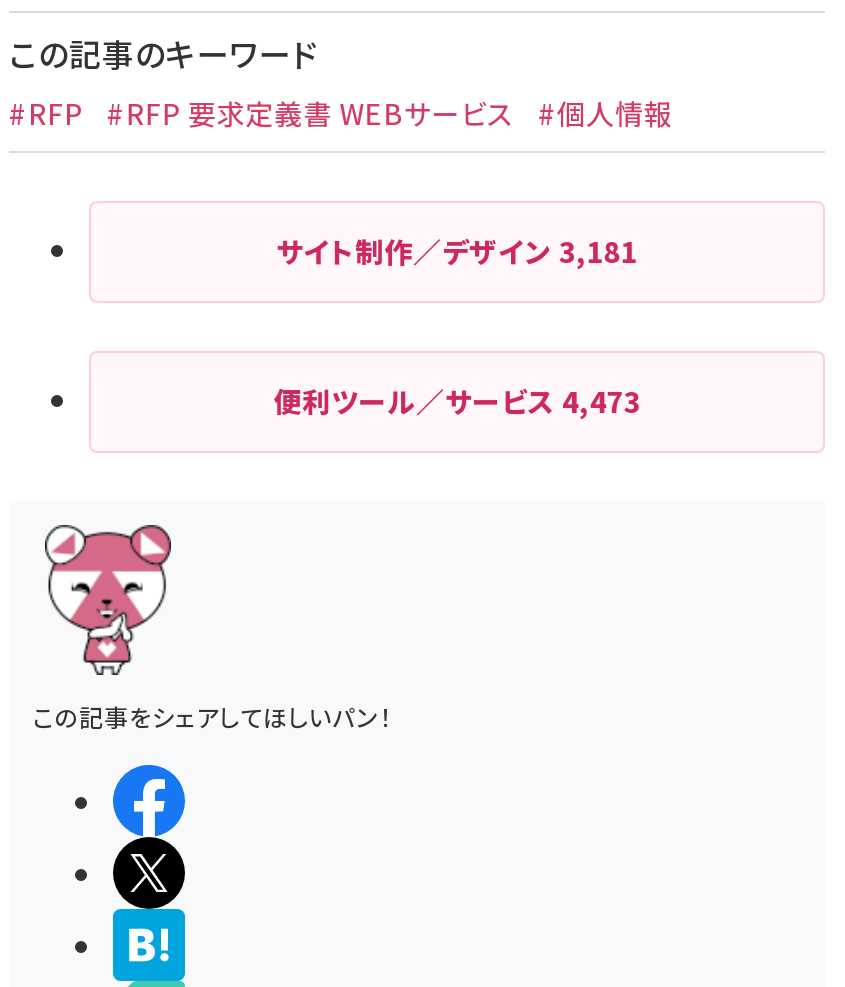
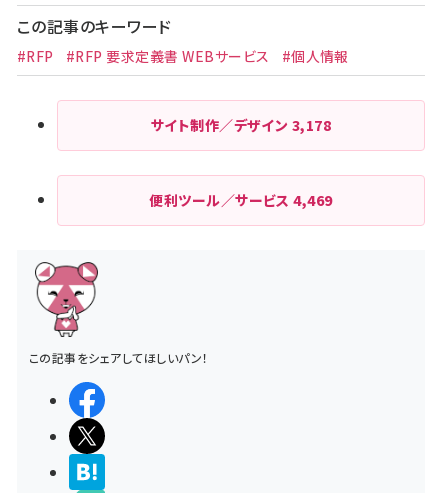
[276,232,638,272] サイト制作／デザイン3,181 -> [151,115,331,135] サイト制作／デザイン3,178
[273,382,641,422] 便利ツール／サービス4,473 -> [149,190,333,210] 便利ツール／サービス4,469

